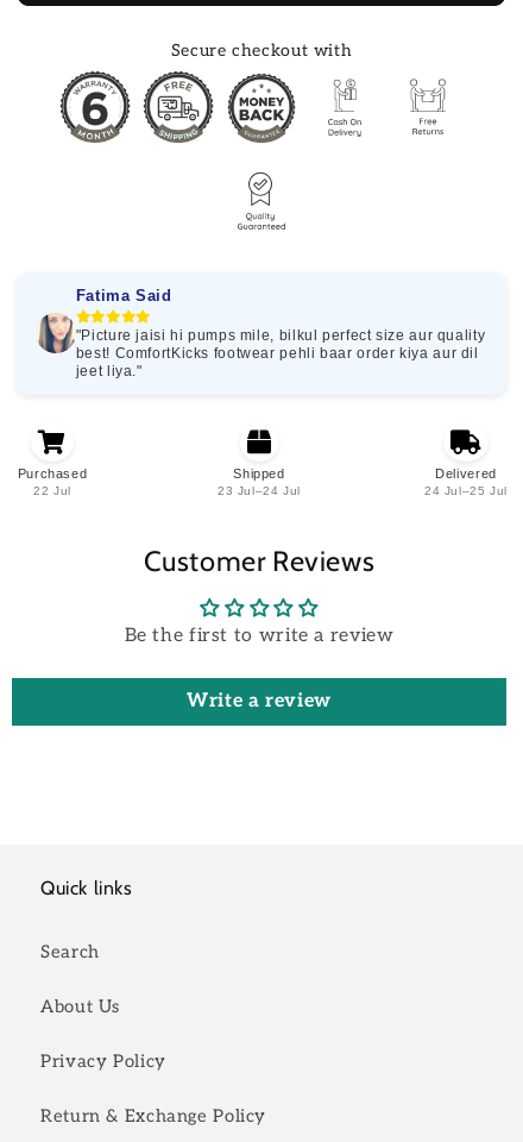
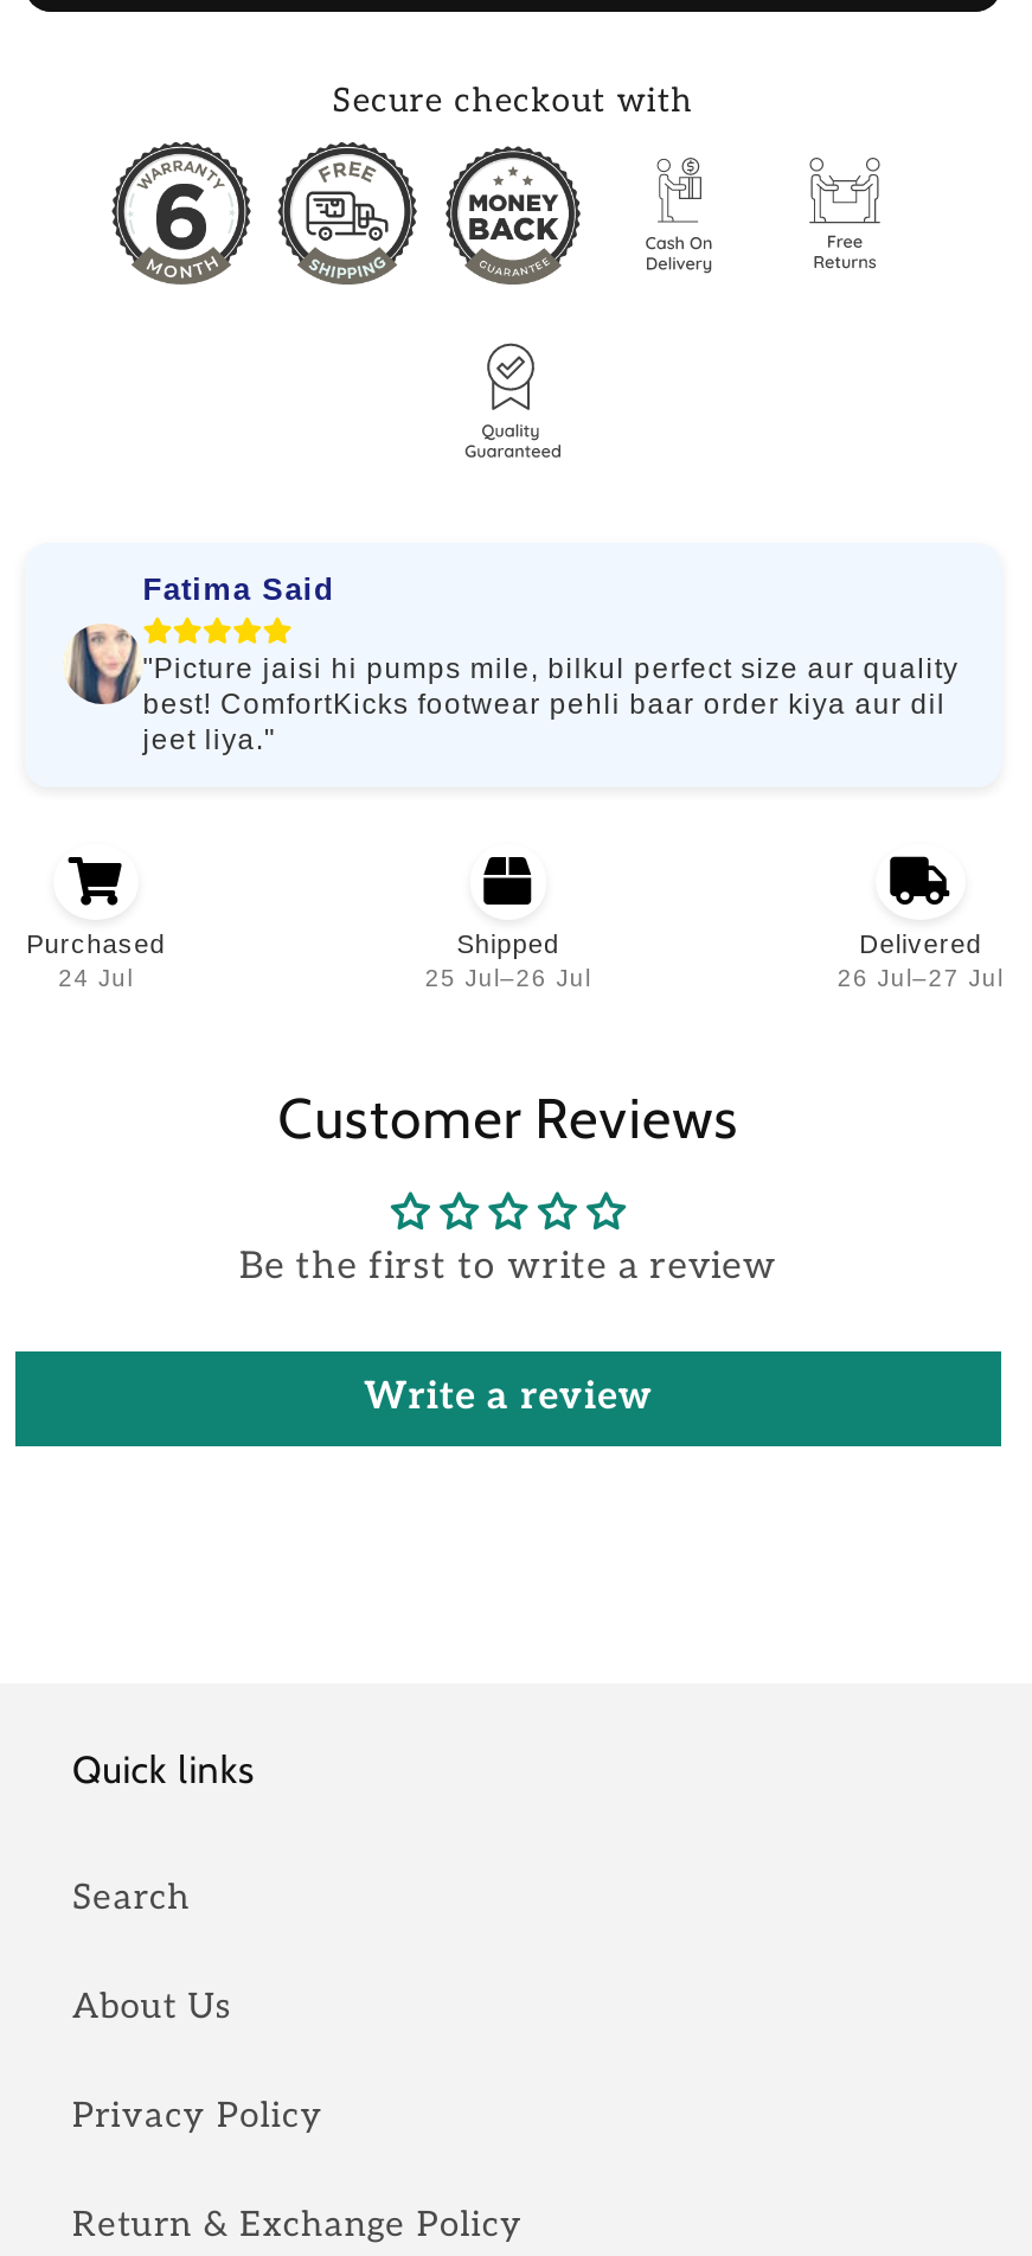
[33,484,71,497] 22 Jul -> [58,965,134,991] 24 Jul
[217,484,301,497] 23 Jul–24 Jul -> [425,965,591,991] 25 Jul–26 Jul
[424,484,508,497] 24 Jul–25 Jul -> [837,965,1004,991] 26 Jul–27 Jul

